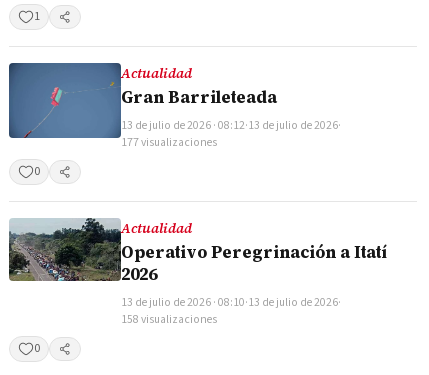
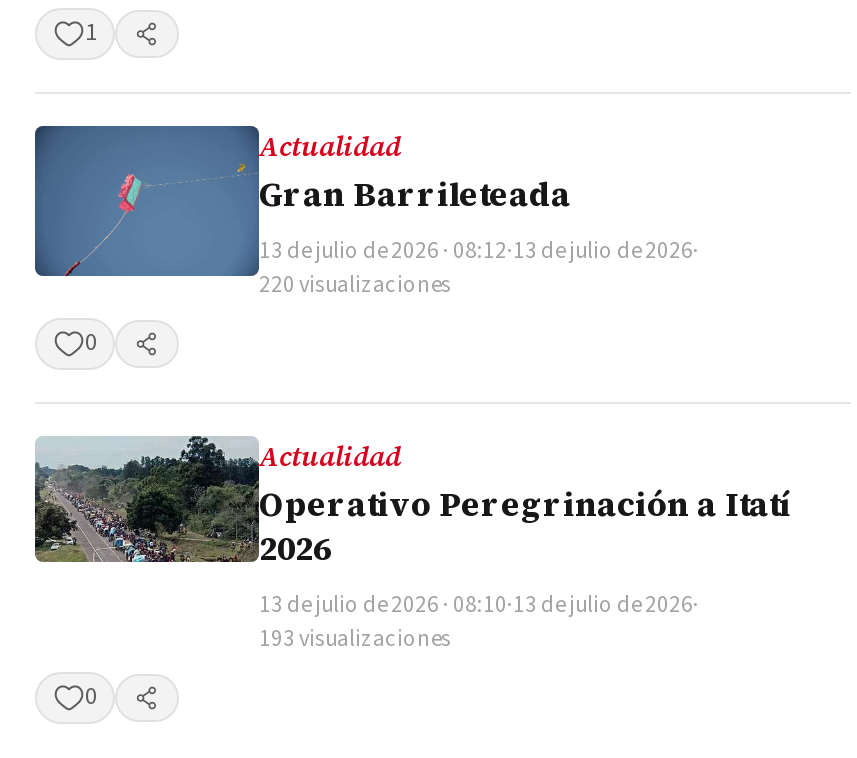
[121,134,217,151] 177 visualizaciones -> [259,268,451,302] 220 visualizaciones
[121,311,217,328] 158 visualizaciones -> [259,622,451,656] 193 visualizaciones

